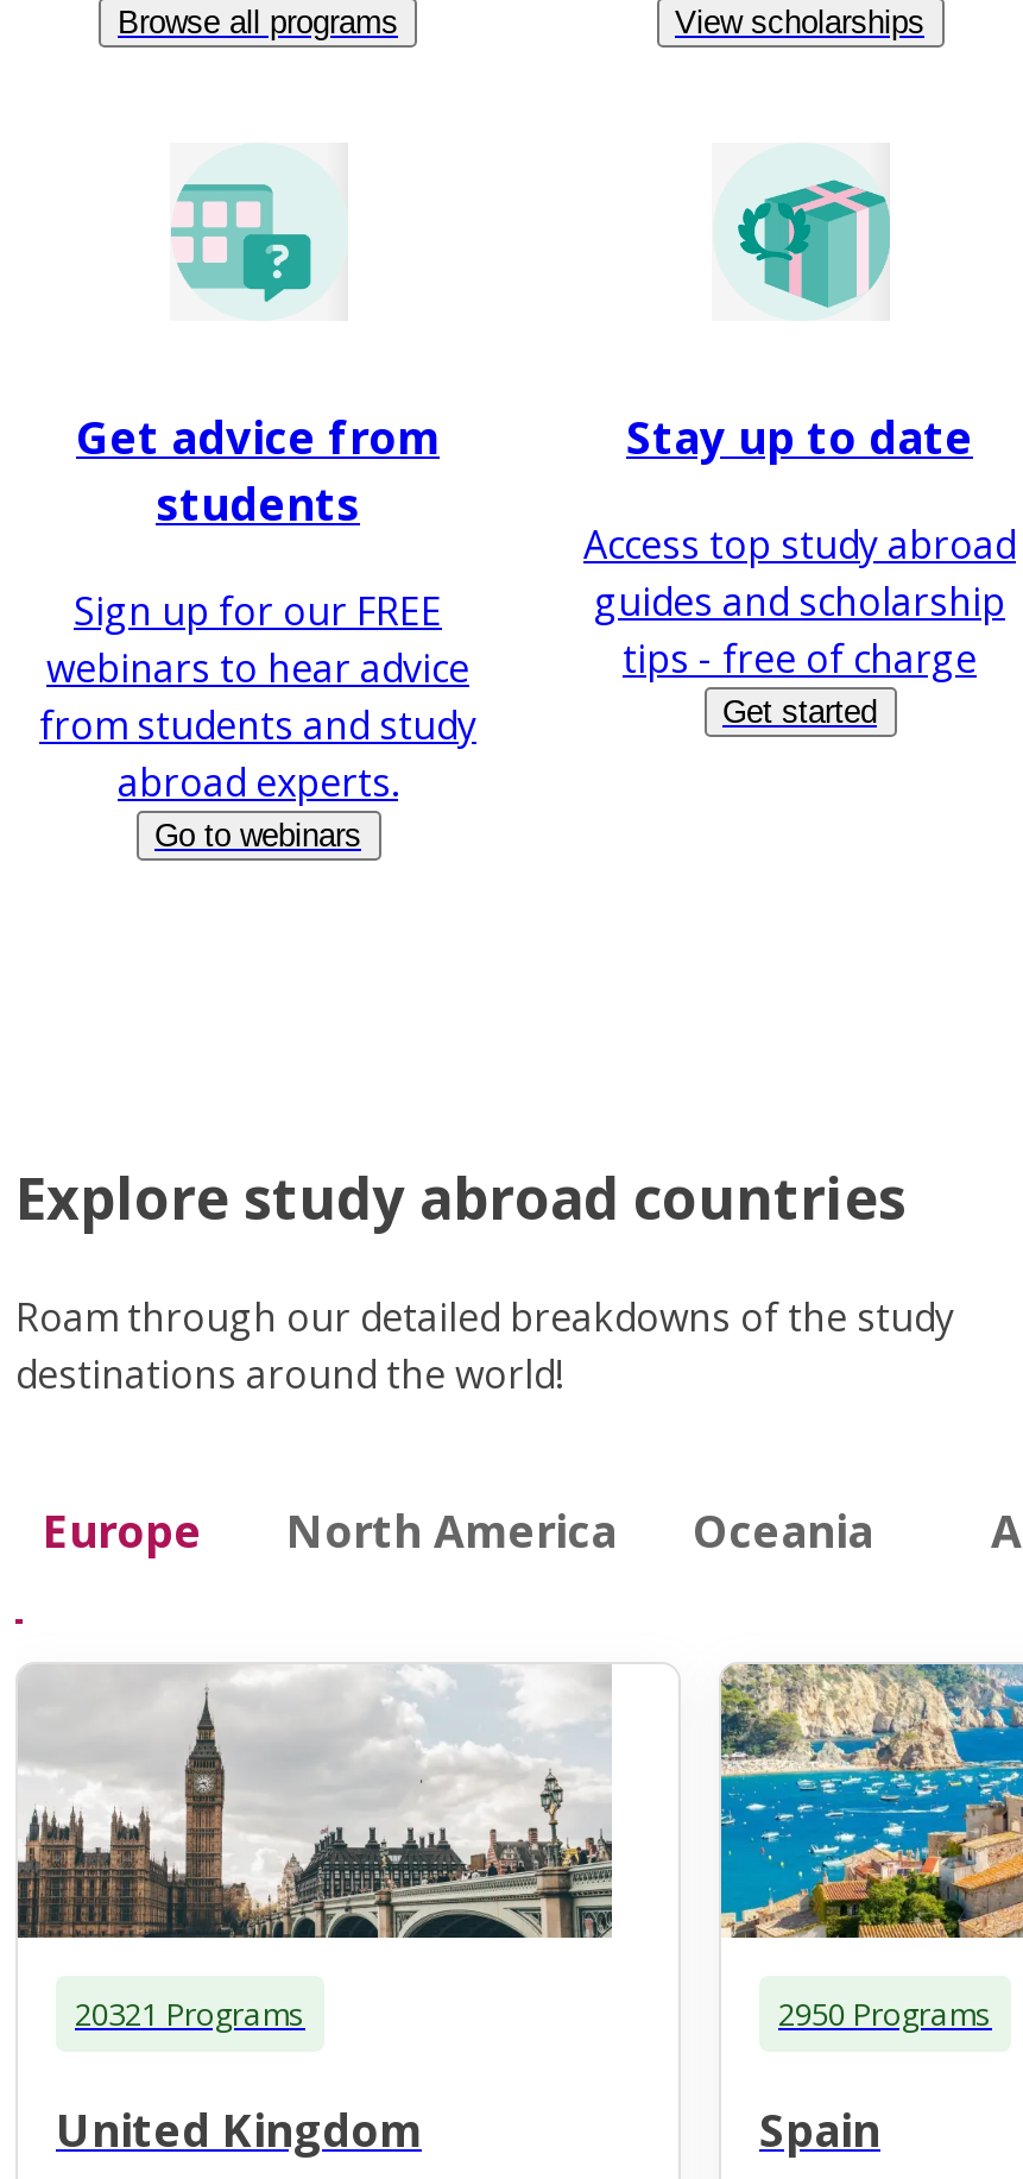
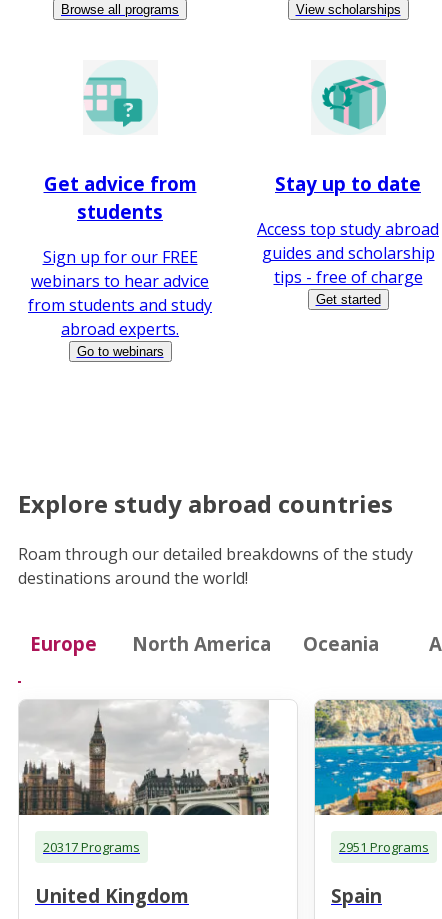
[75,1991,305,2034] 20321 Programs -> [43,838,140,856] 20317 Programs
[778,1991,992,2034] 2950 Programs -> [339,838,429,856] 2951 Programs

